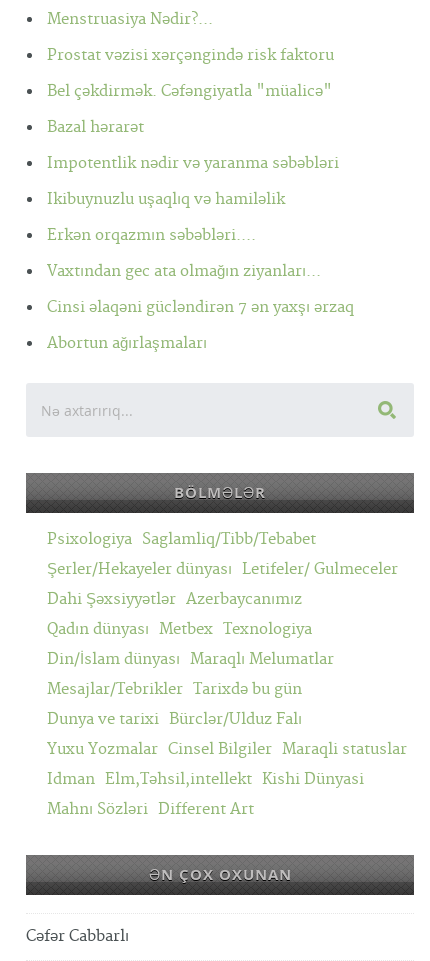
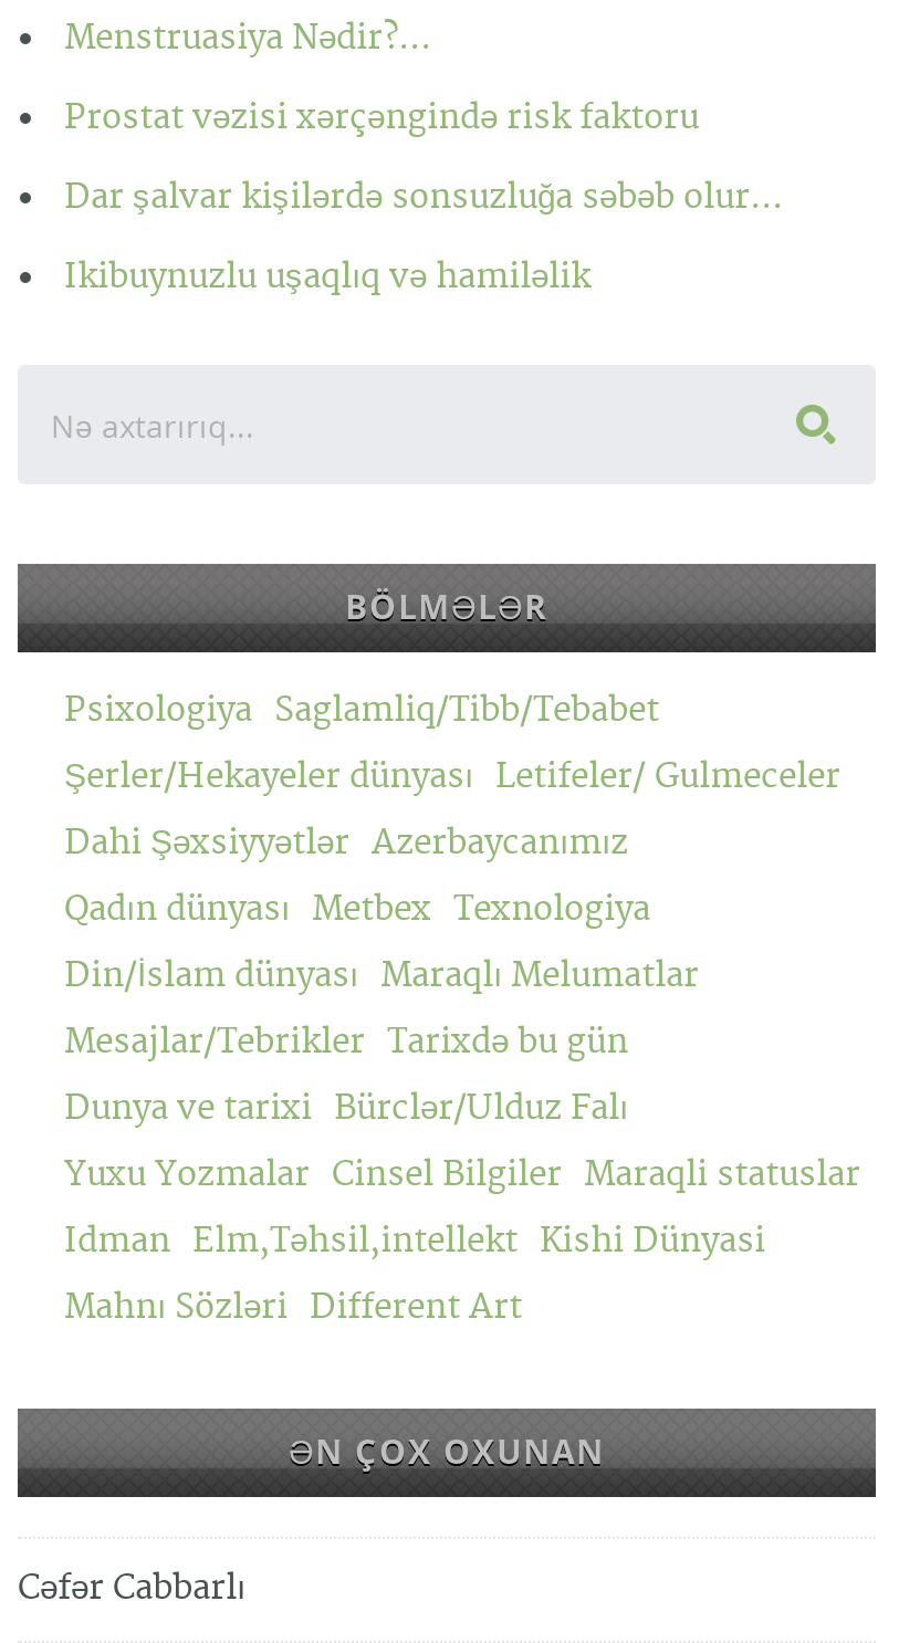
[47,82,339,173] Bel çəkdirmək. Cəfəngiyatla "müalicə" | Bazal hərarət | Impotentlik nədir və yaranma səbəbləri -> [64,177,783,219] Dar şalvar kişilərdə sonsuzluğa səbəb olur...
[47,226,354,353] Erkən orqazmın səbəbləri.... | Vaxtından gec ata olmağın ziyanları... | Cinsi əlaqəni gücləndirən 7 ən yaxşı ərzaq | Abortun ağırlaşmaları -> none

